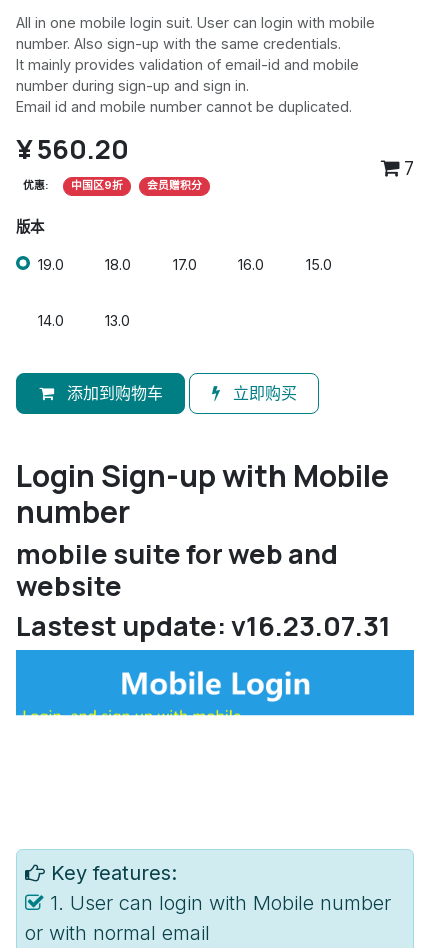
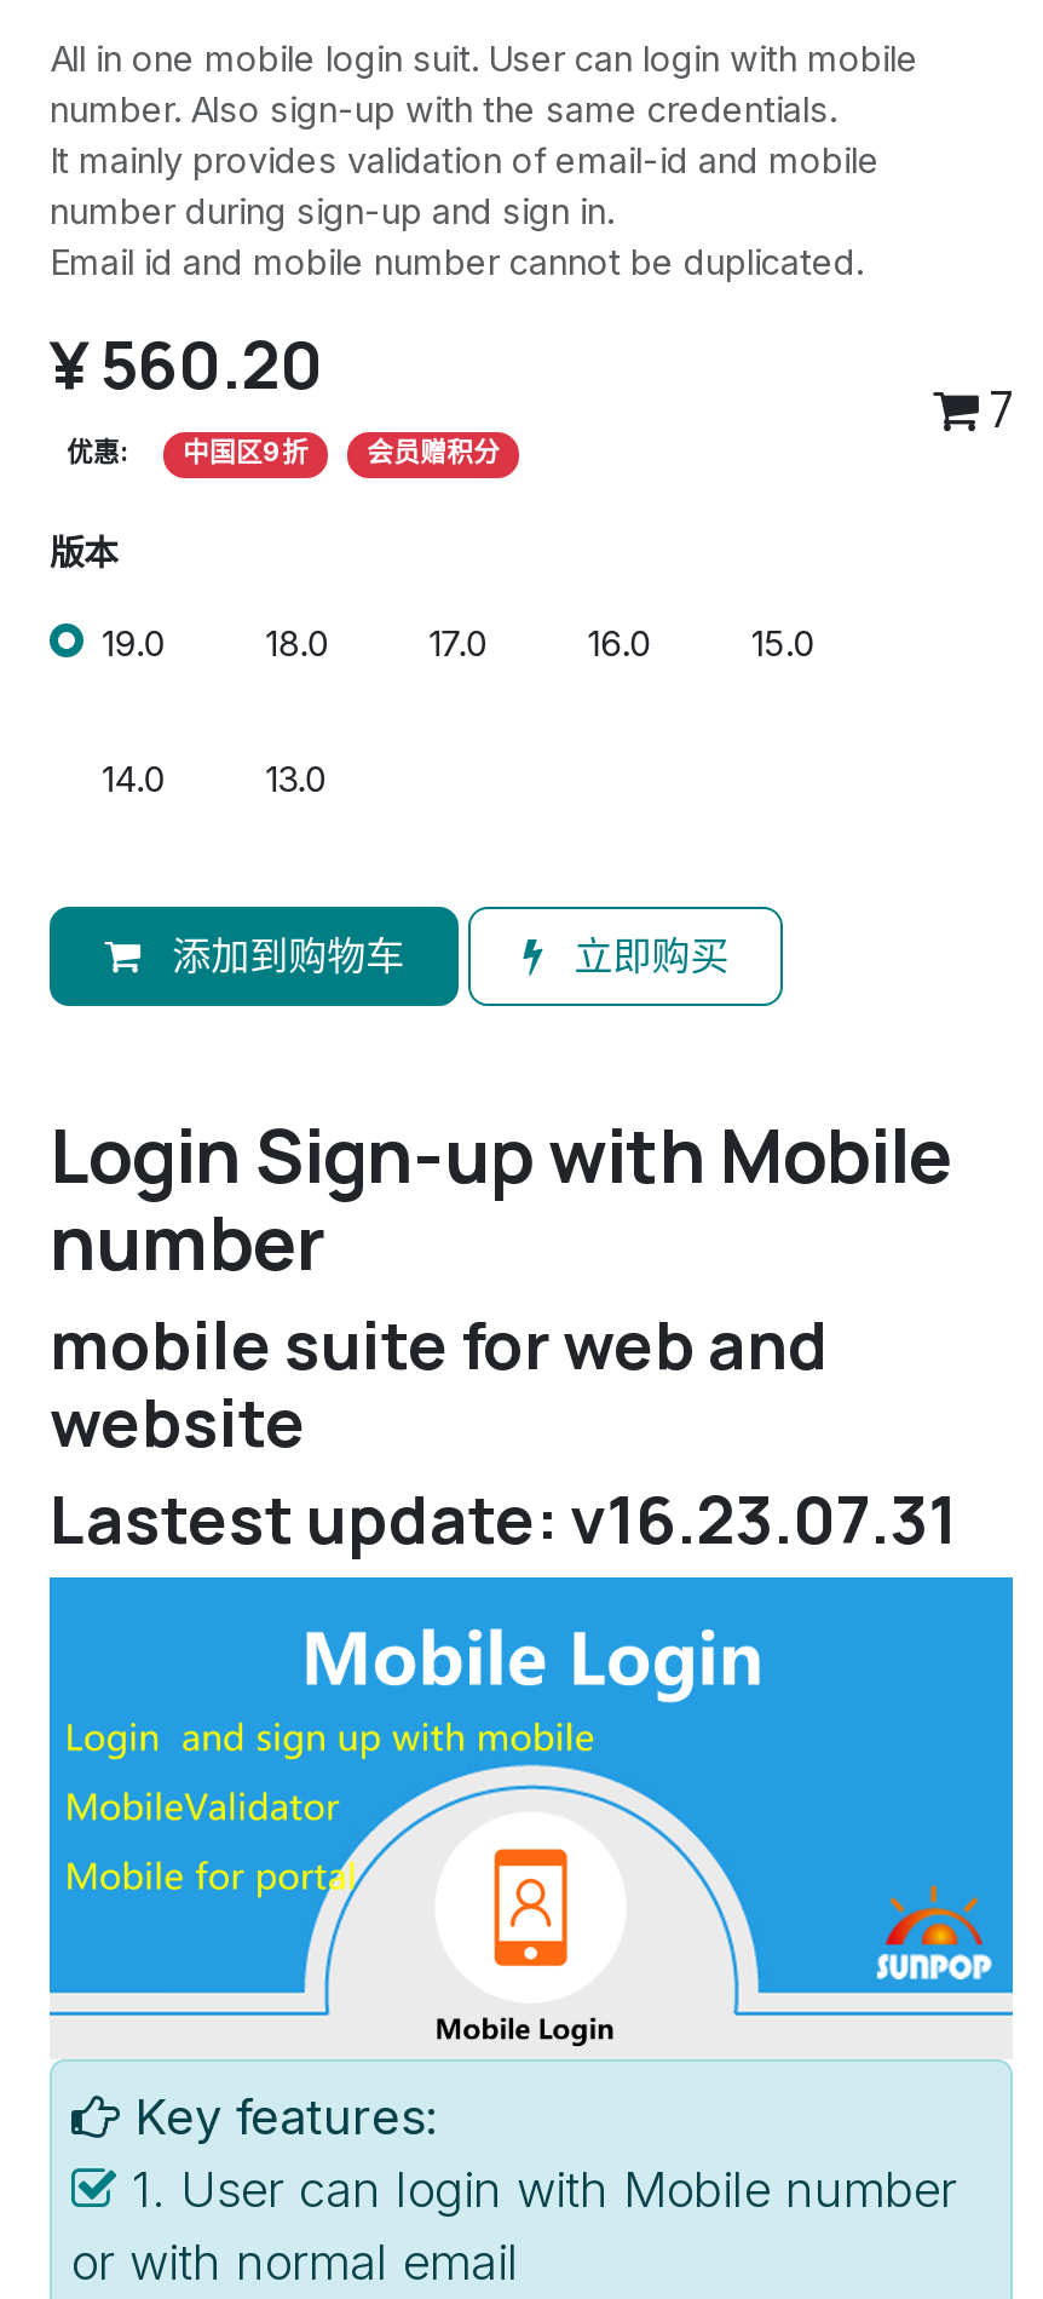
none -> [47,1732,1015,2052] [image]

